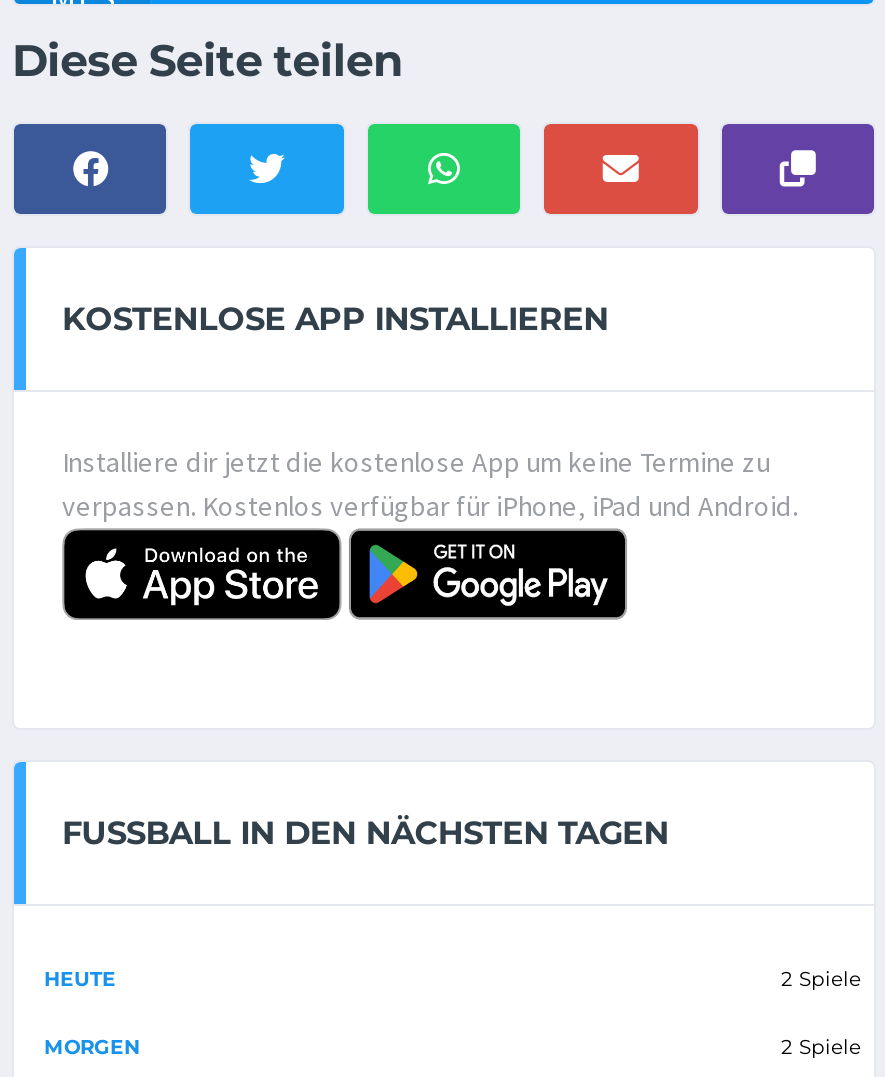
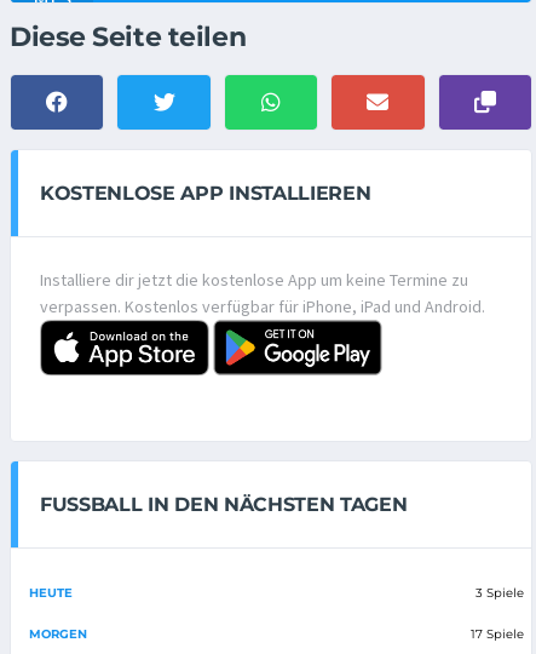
[781,967,861,993] 2 Spiele -> [475,585,523,601] 3 Spiele
[781,1035,861,1061] 2 Spiele -> [470,627,523,642] 17 Spiele

